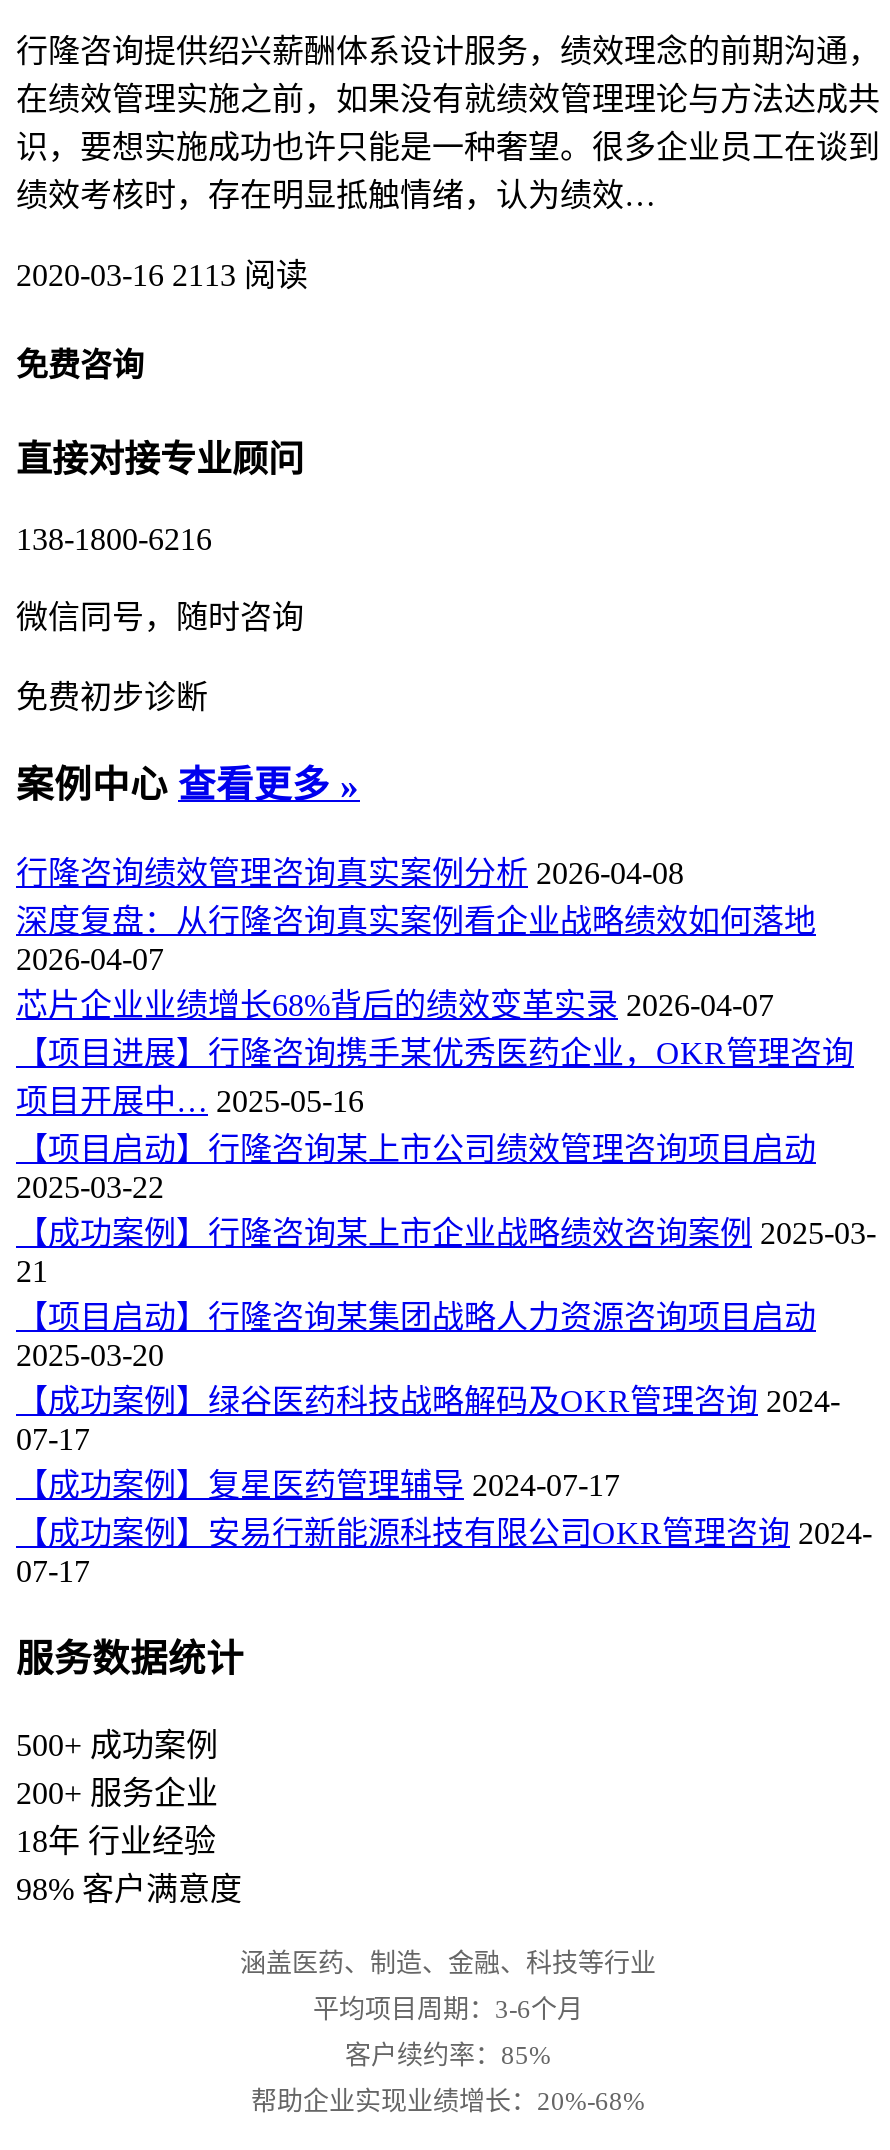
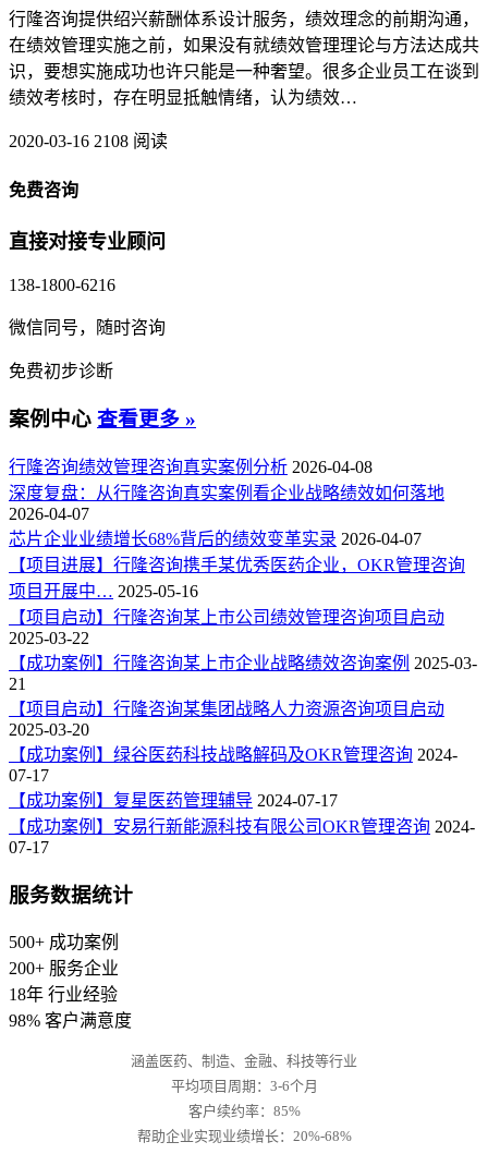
[16,258,308,292] 2020-03-16 2113 阅读 -> [9,132,168,150] 2020-03-16 2108 阅读

